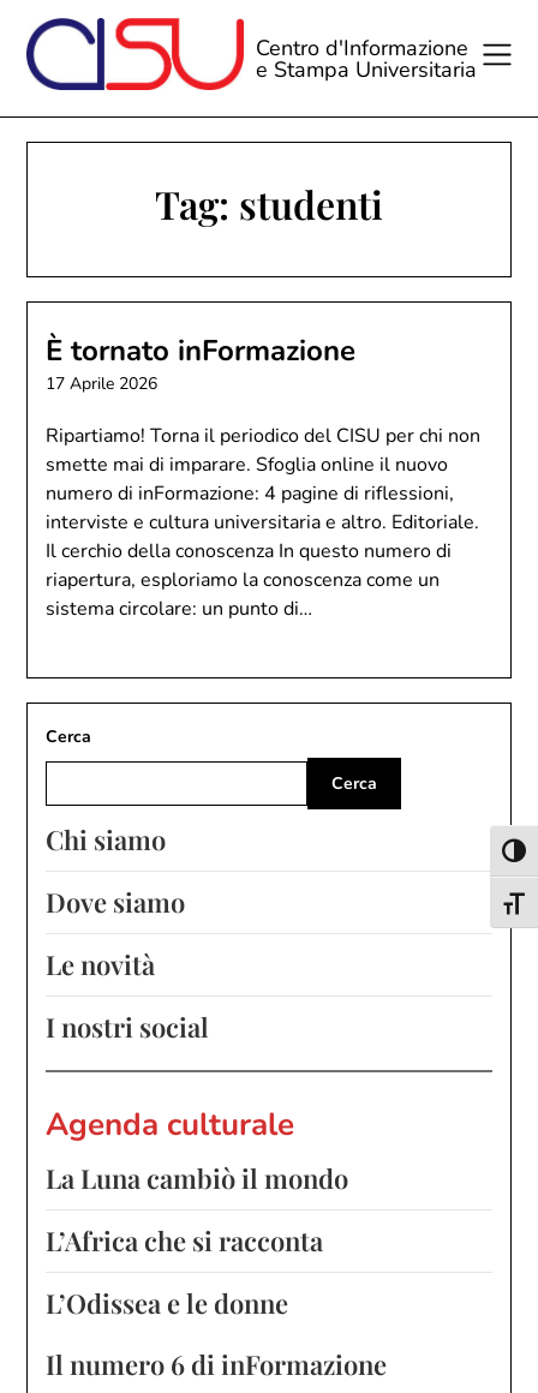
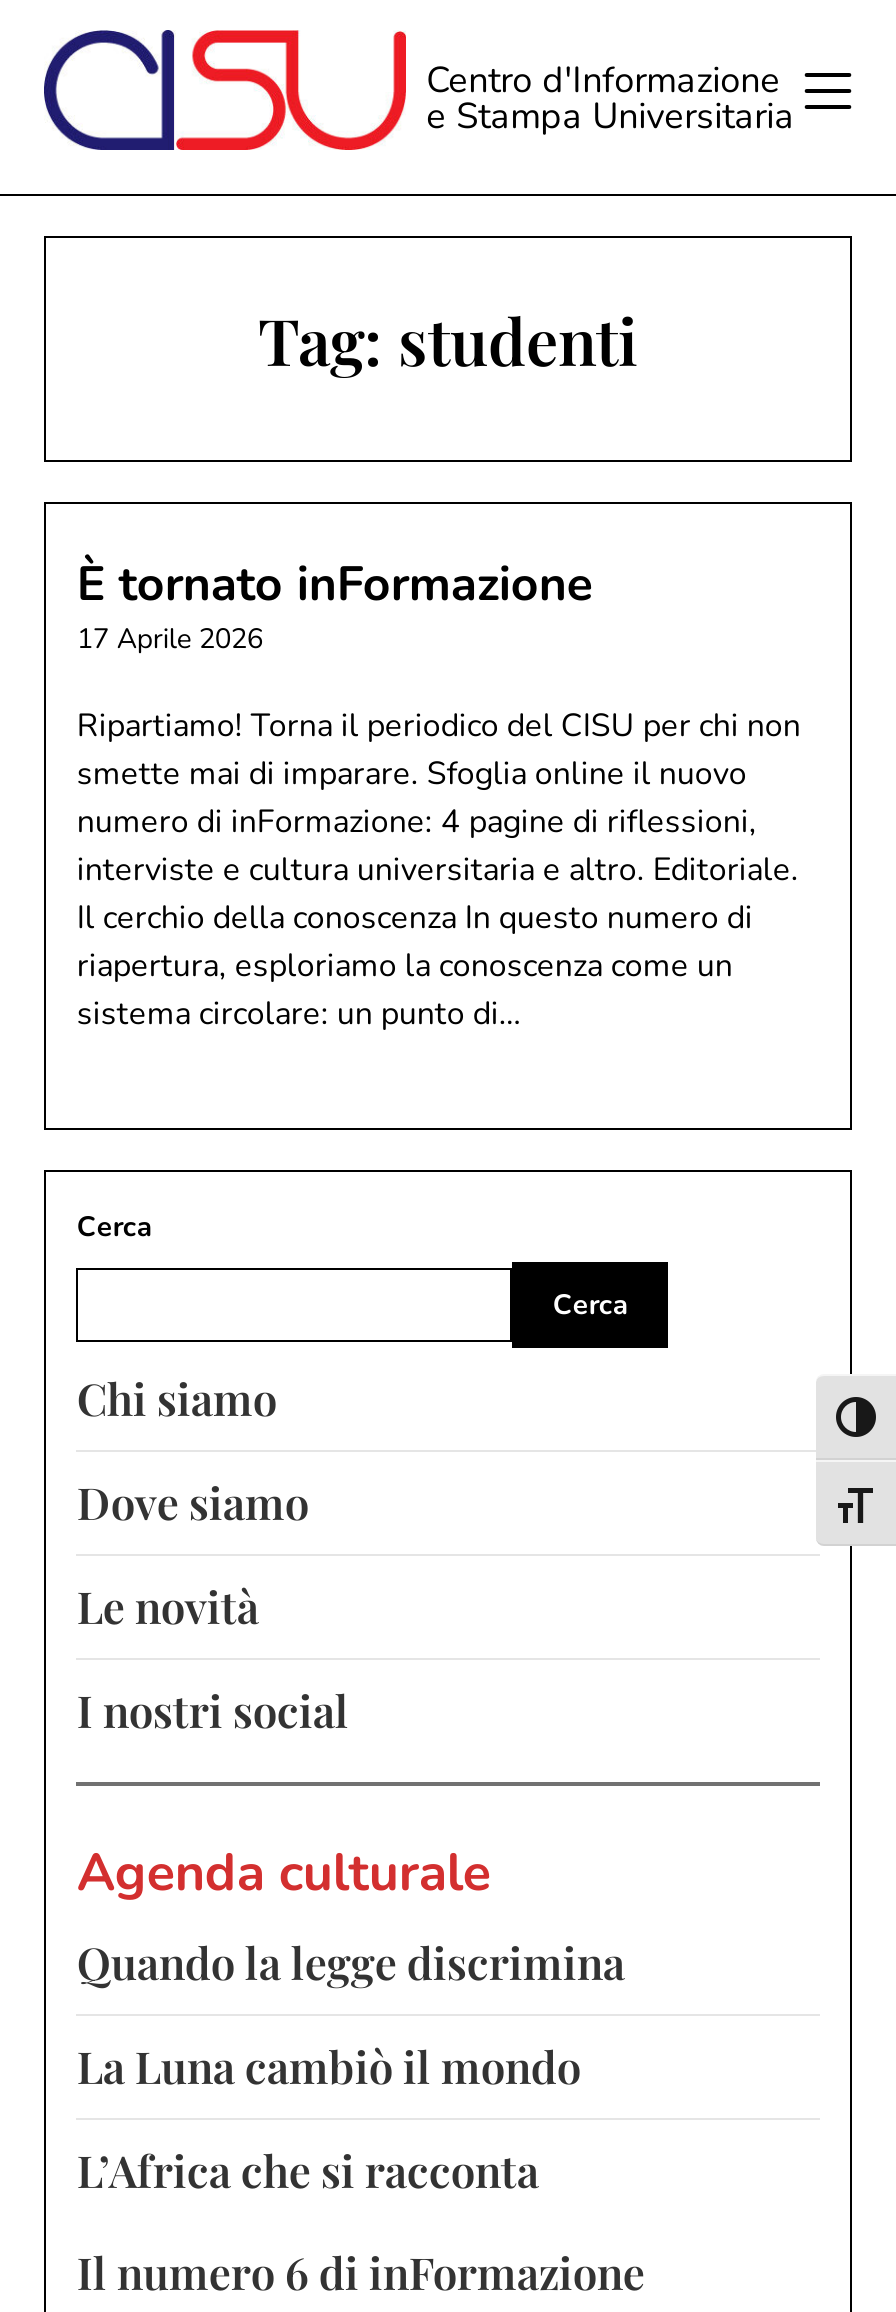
none -> [77,1932,625,1992] Quando la legge discrimina
moved [46,1160,349,1259] -> [77,2036,581,2200]: La Luna cambiò il mondo | L’Africa che si racconta
[46,1285,289,1321] L’Odissea e le donne -> none

